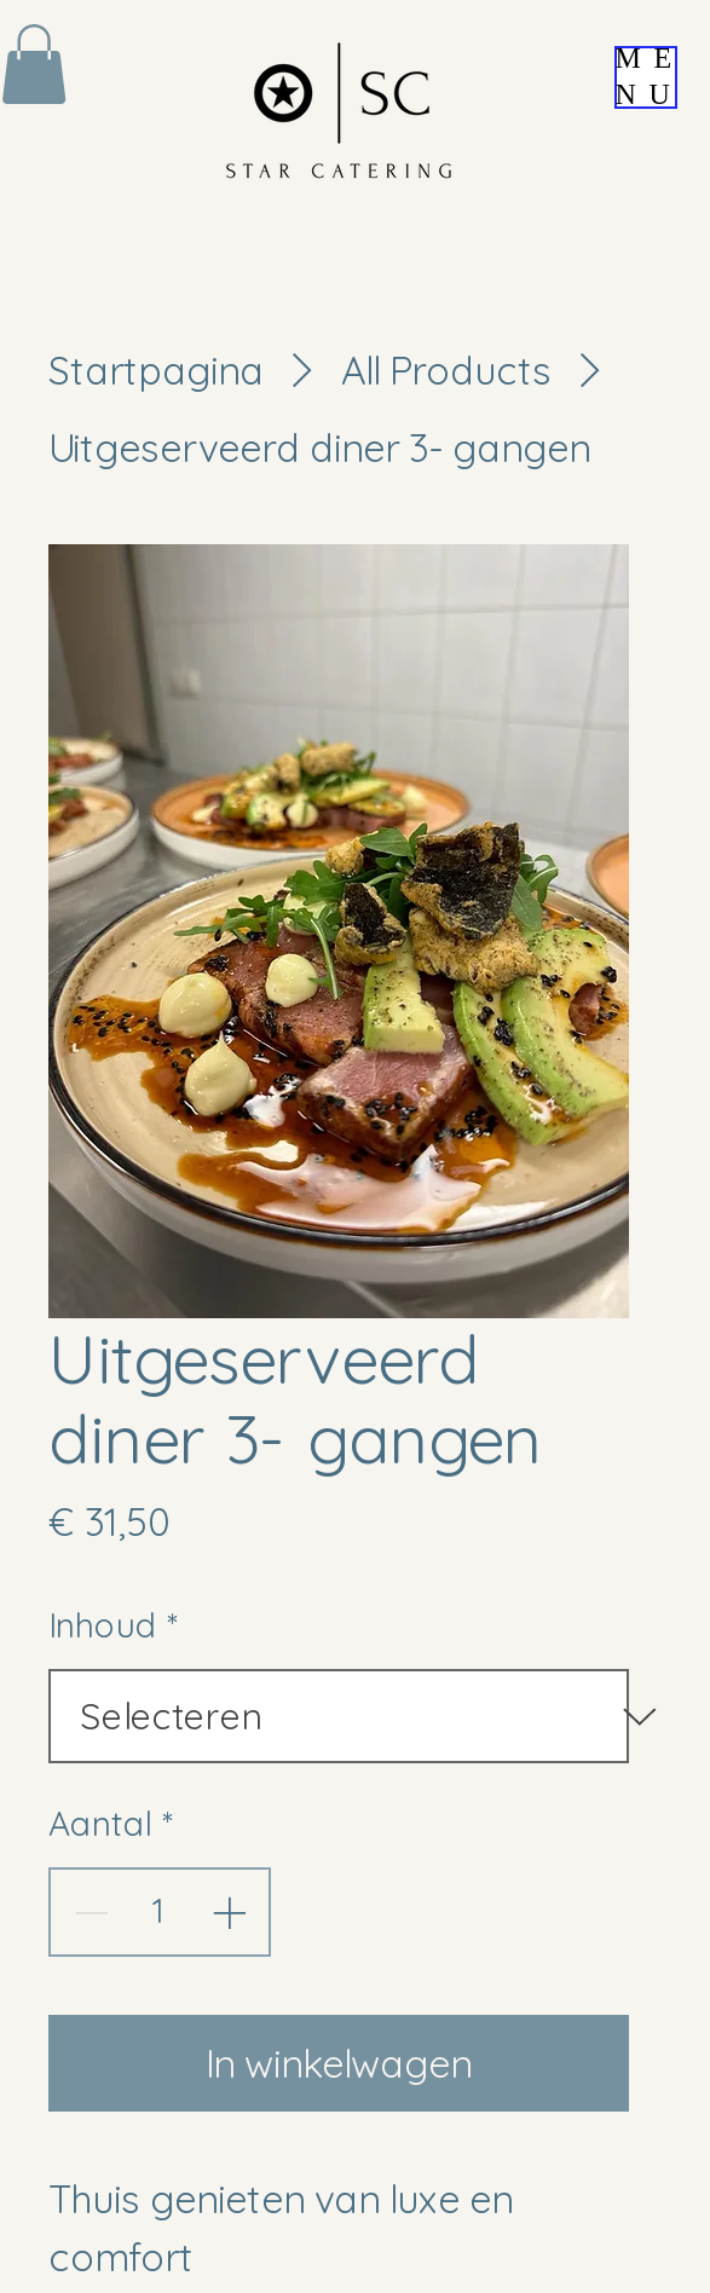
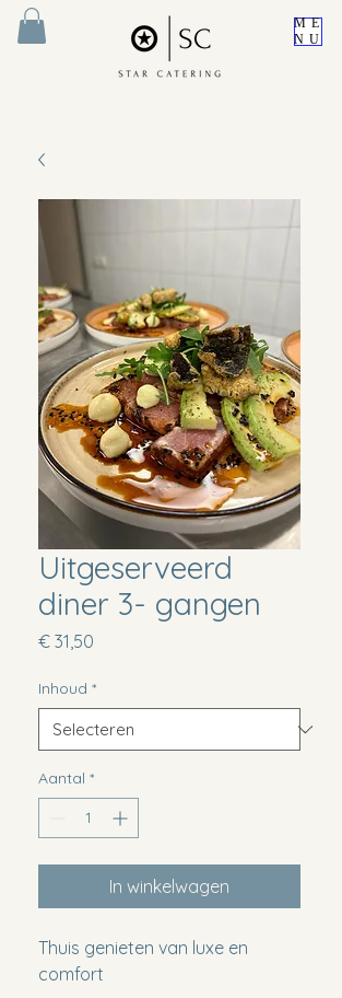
[48,346,590,472] Startpagina | All Products | Uitgeserveerd diner 3- gangen -> none

